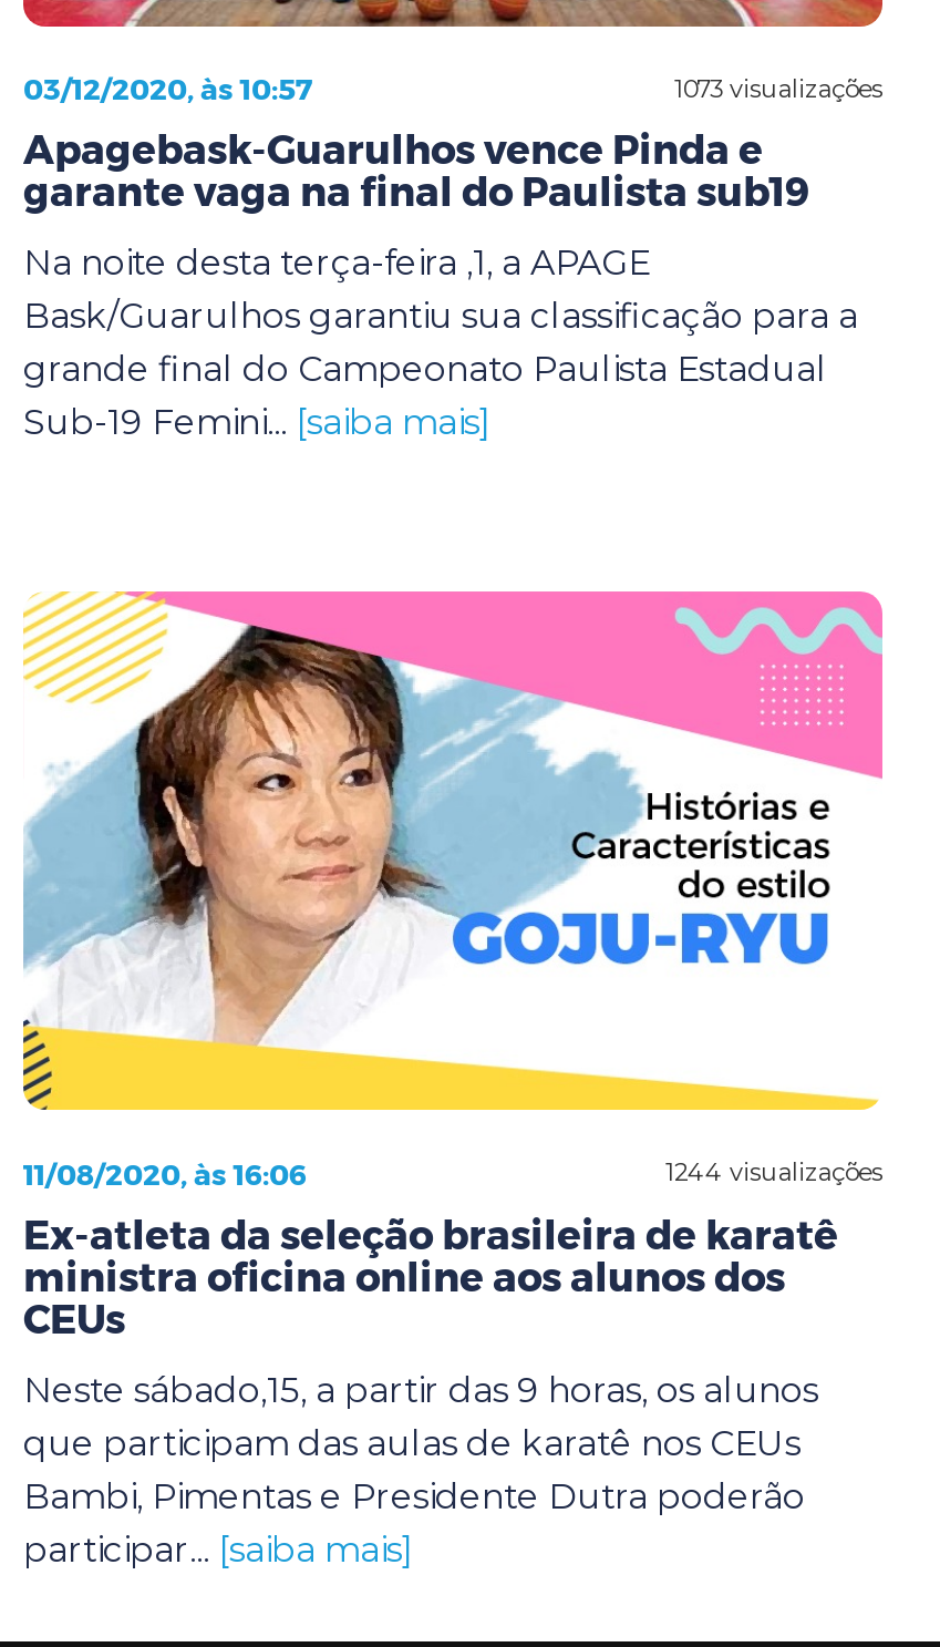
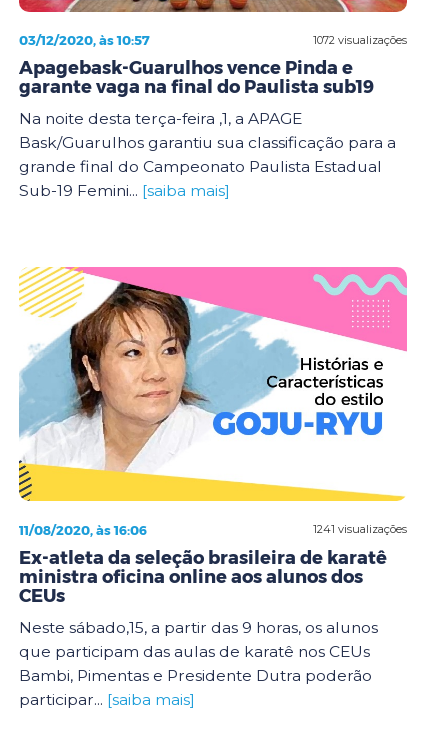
[674,72,882,103] 1073 visualizações -> [313,32,407,46] 1072 visualizações
[665,1156,882,1187] 1244 visualizações -> [313,522,407,536] 1241 visualizações

